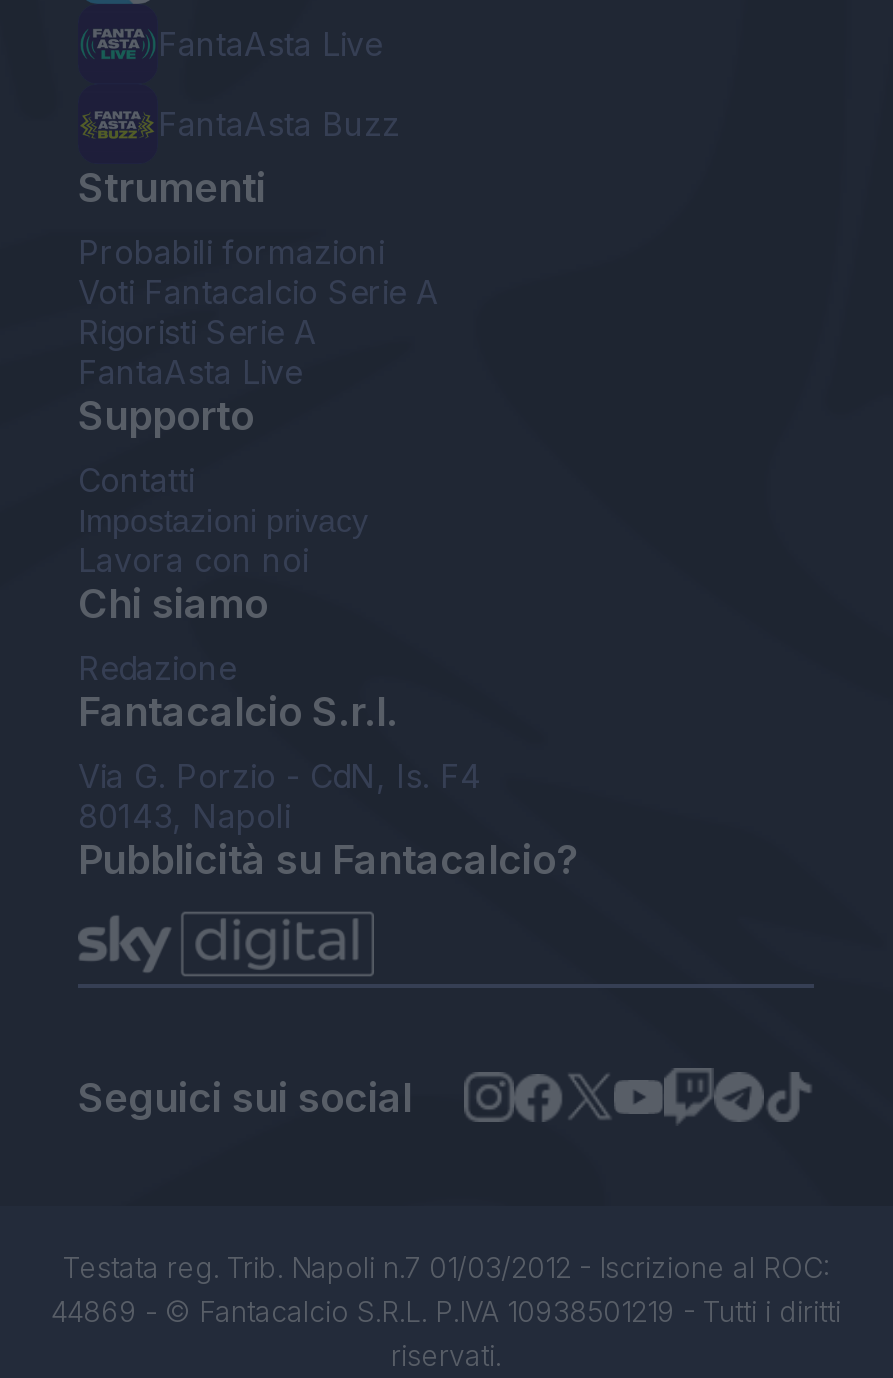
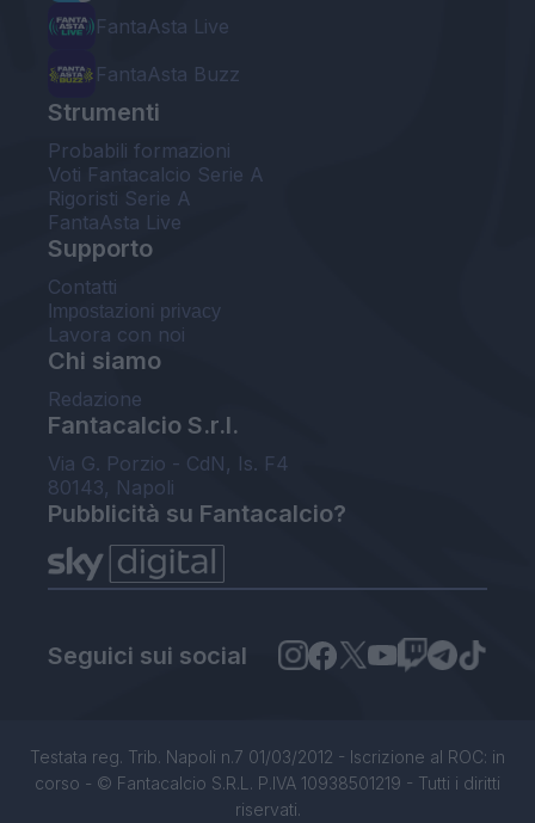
[51,1250,841,1328] Testata reg. Trib. Napoli n.7 01/03/2012 - Iscrizione al ROC: | 44869 - © Fantacalcio S.R.L. P.IVA 10938501219 - Tutti i diritti -> [30,746,505,793] Testata reg. Trib. Napoli n.7 01/03/2012 - Iscrizione al ROC: in | corso - © Fantacalcio S.R.L. P.IVA 10938501219 - Tutti i diritti

